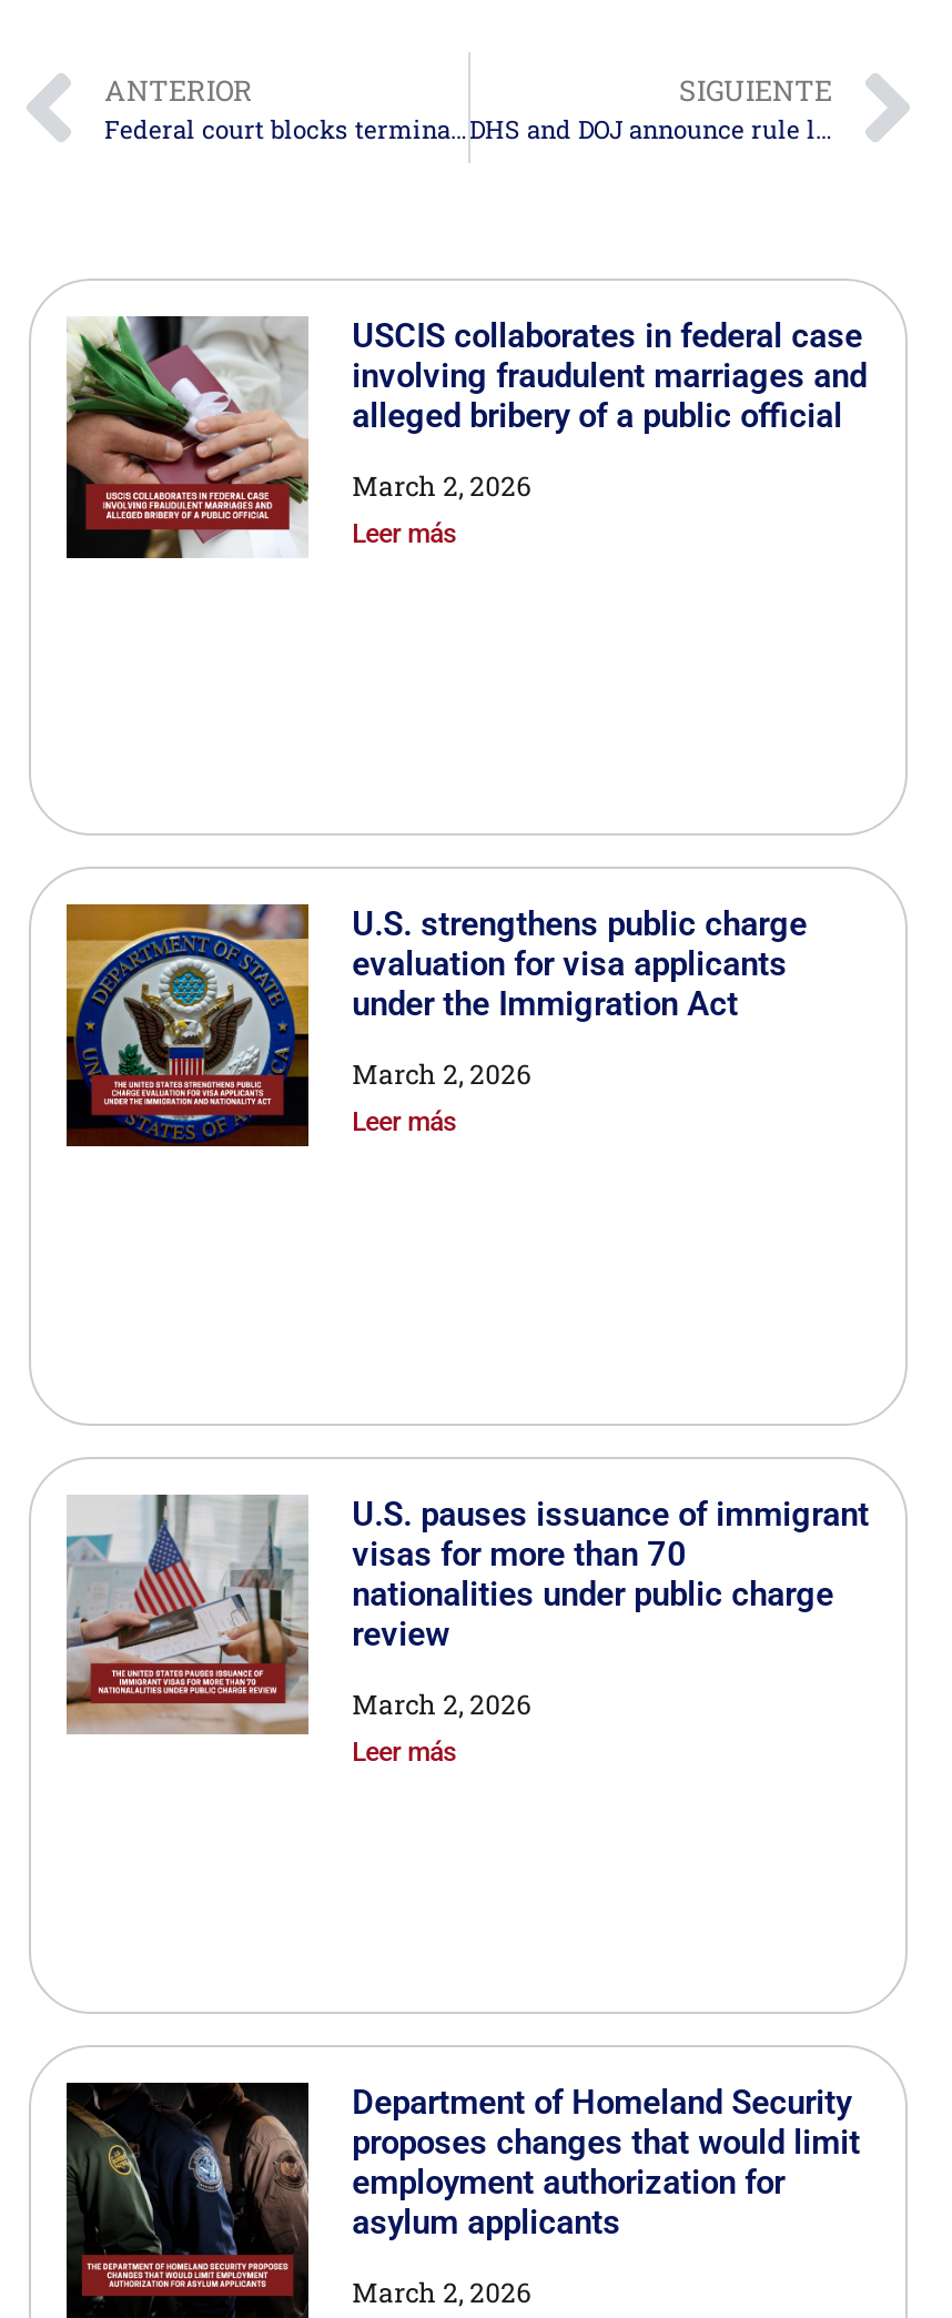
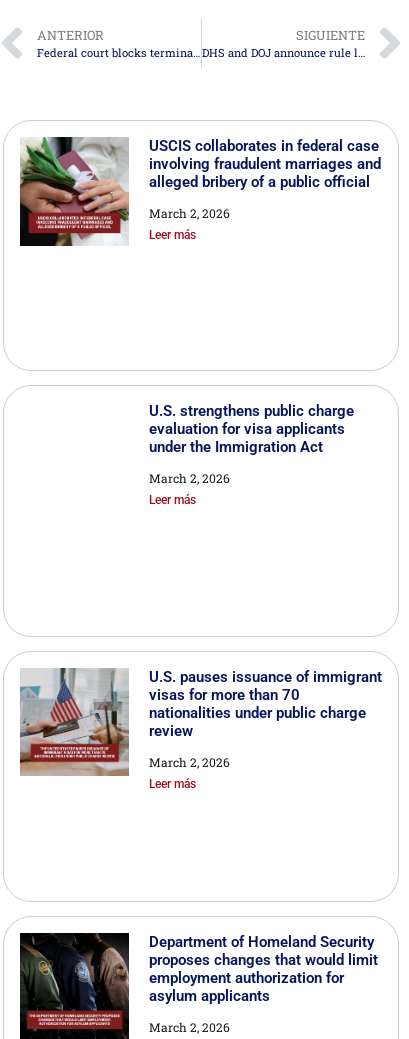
[64,902,311,1148] [image] -> none

